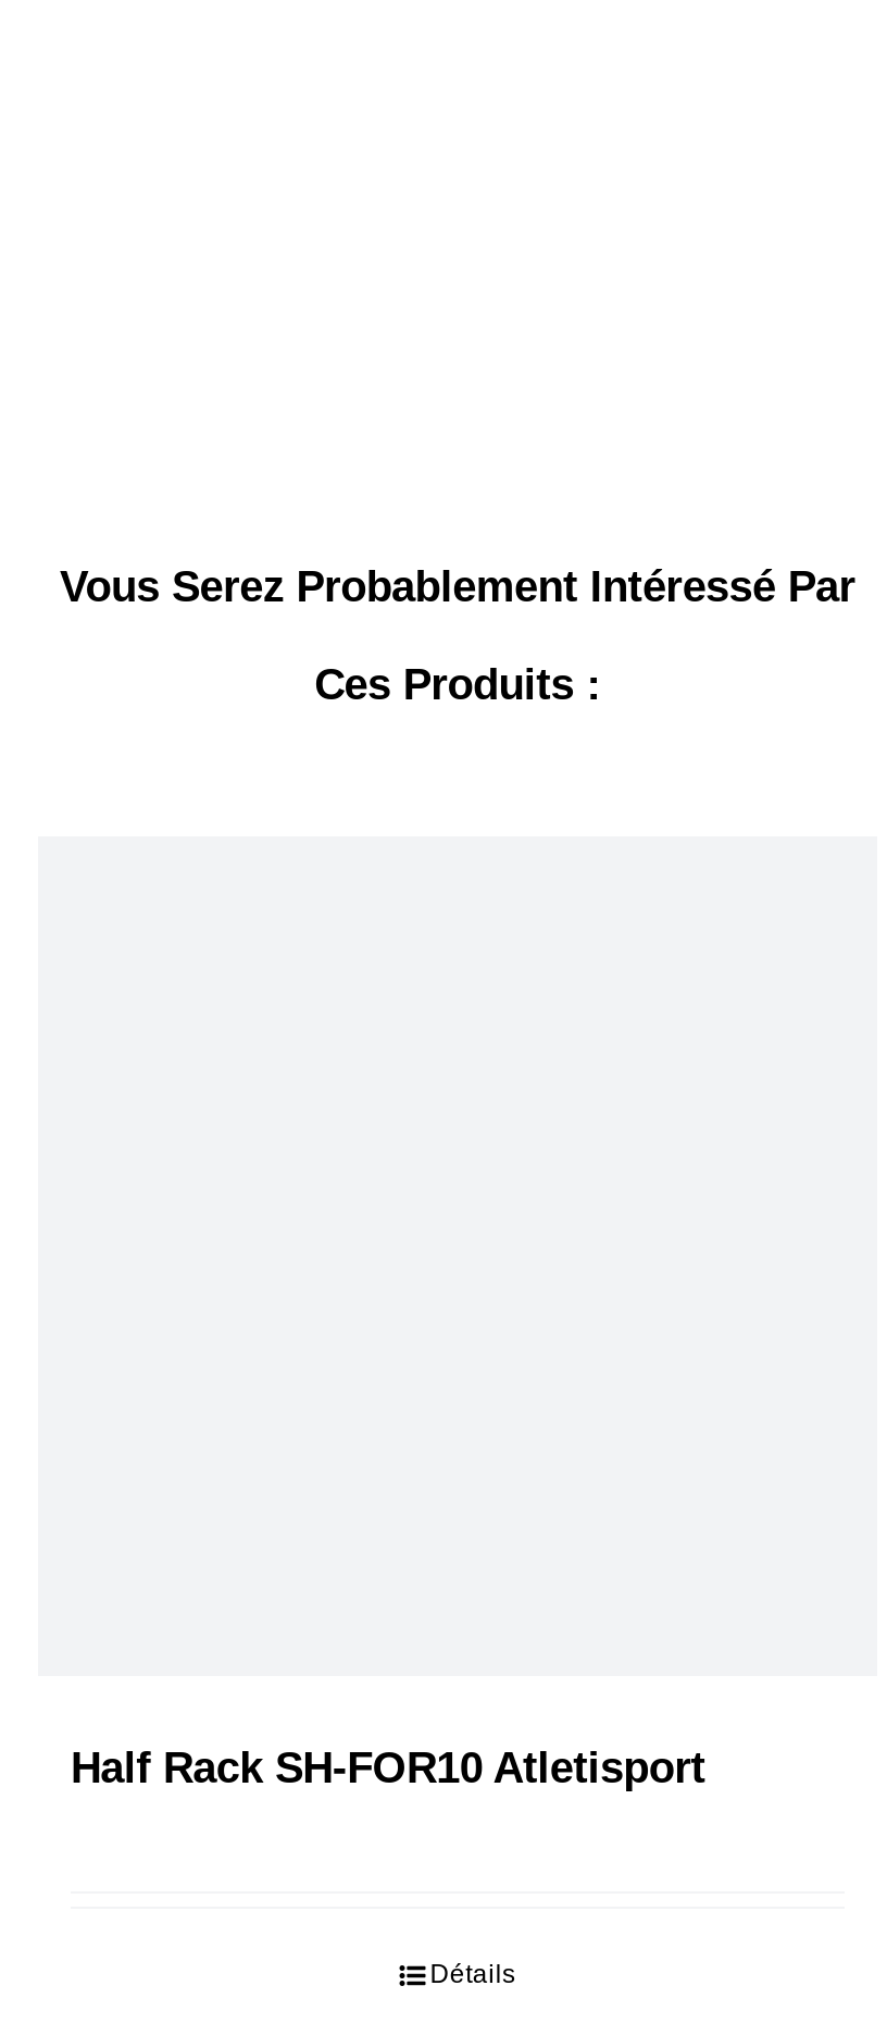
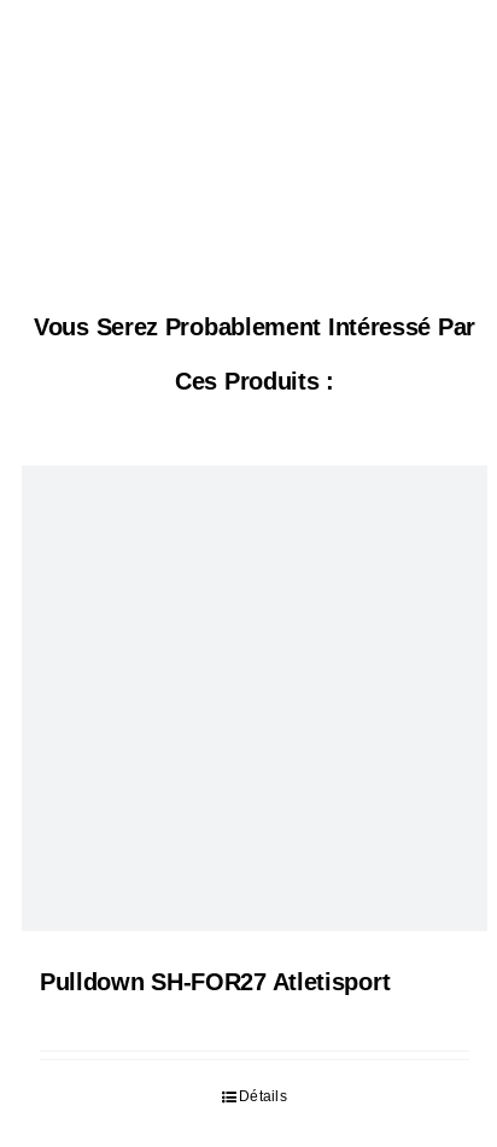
[71,1743,705,1790] Half Rack SH-FOR10 Atletisport -> [40,968,390,995] Pulldown SH-FOR27 Atletisport

